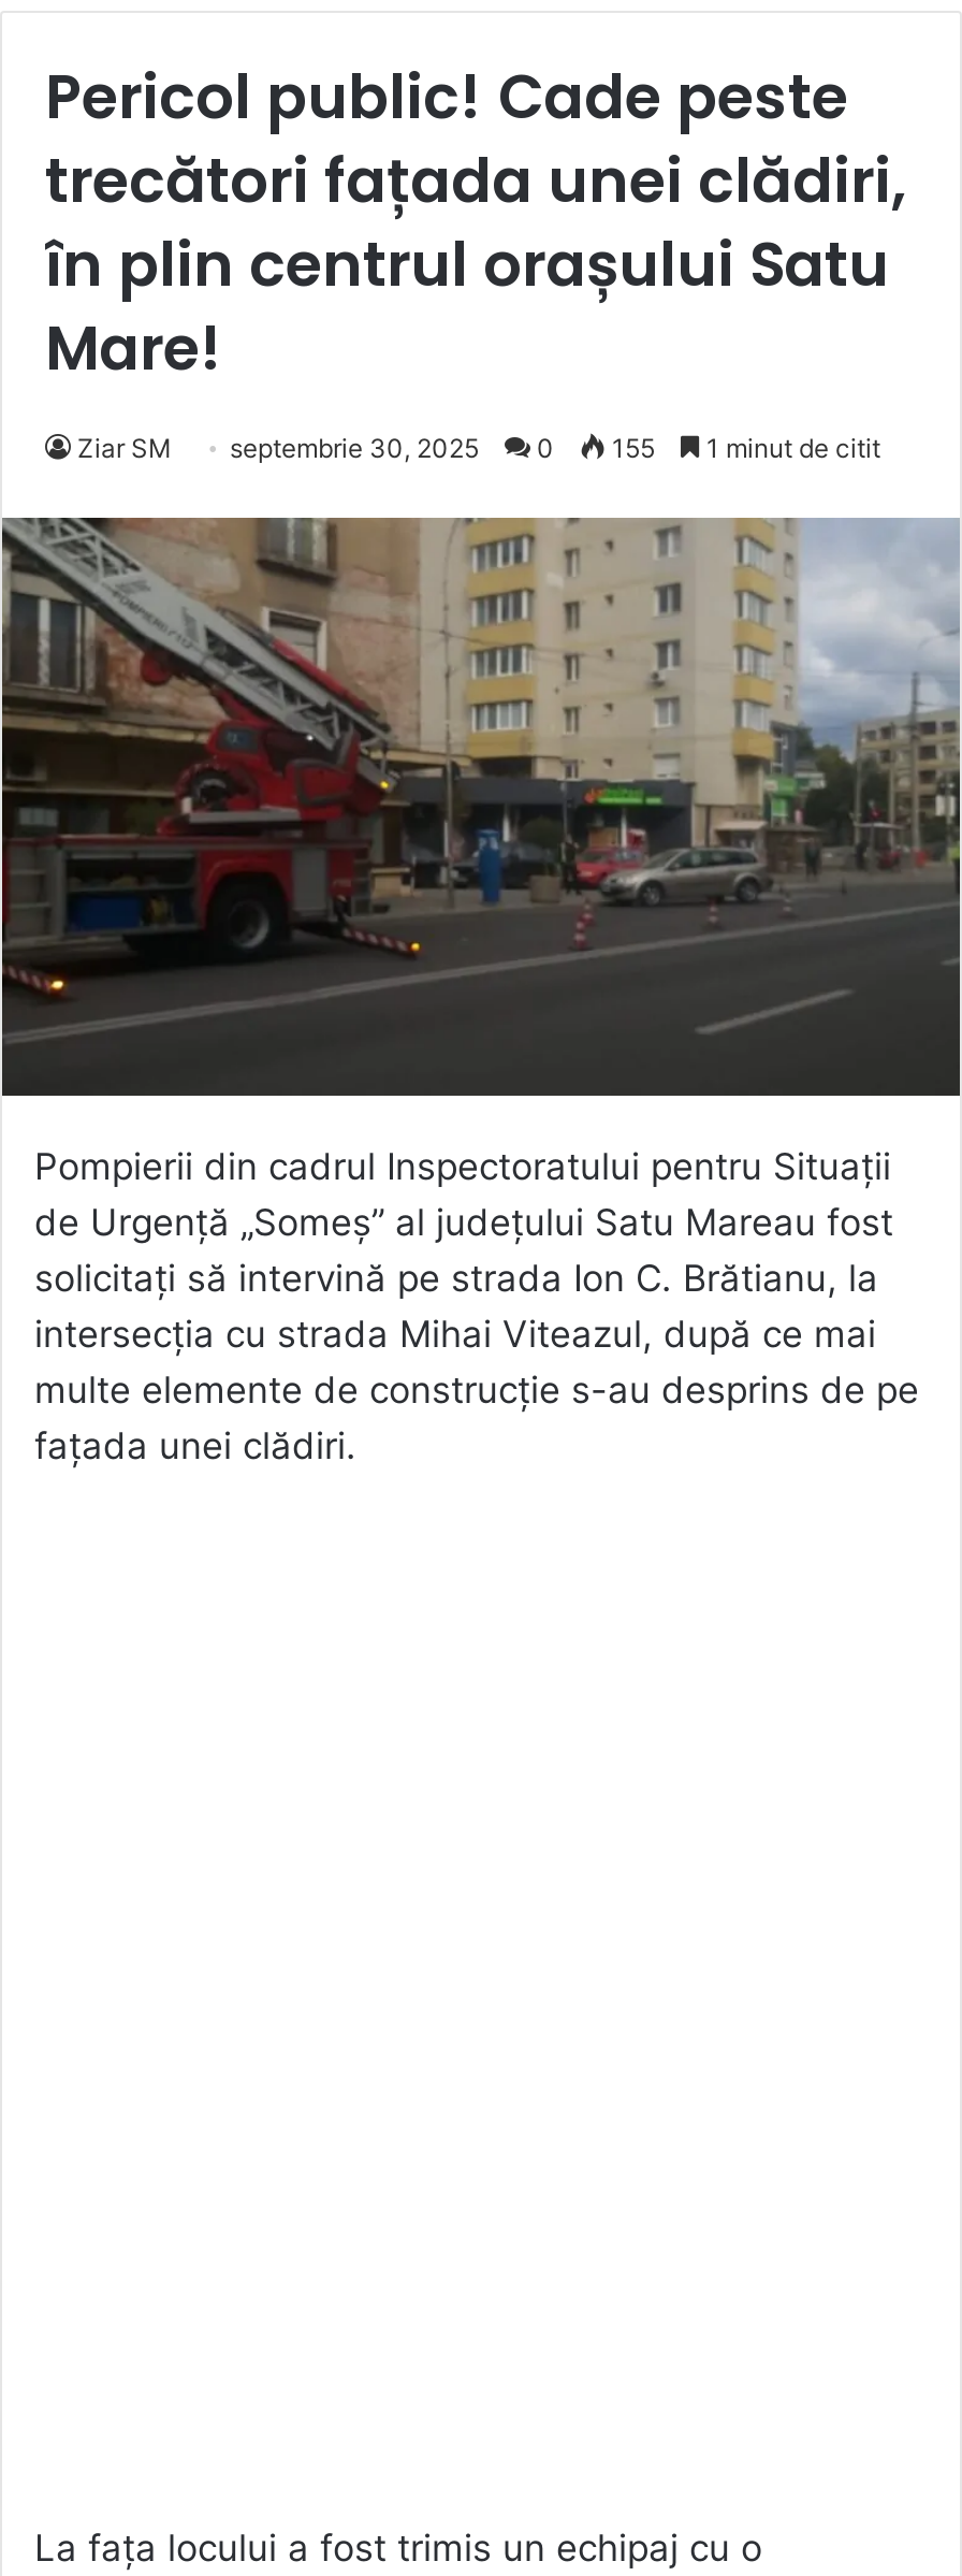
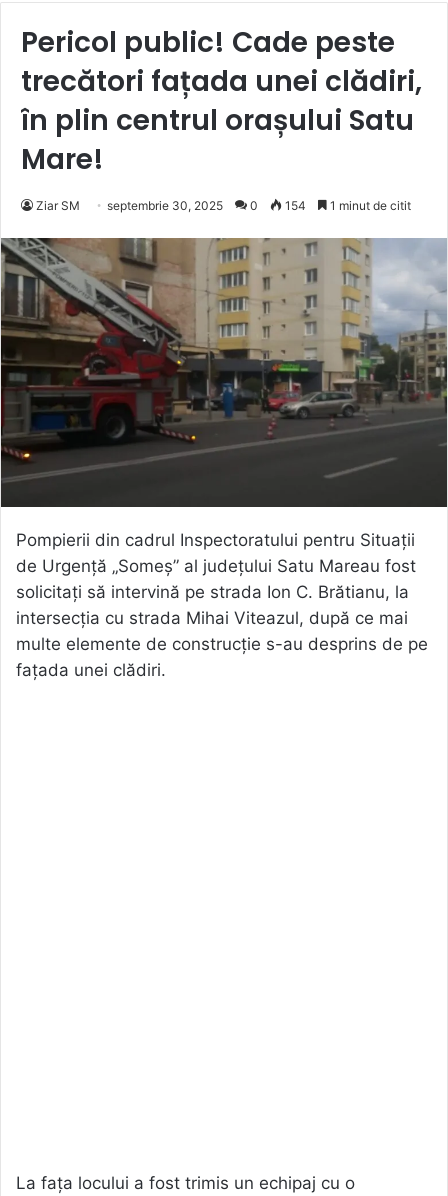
[77,432,880,464] Ziar SM septembrie 30, 2025 0 155 1 minut de citit -> [36,198,411,213] Ziar SM septembrie 30, 2025 0 154 1 minut de citit

